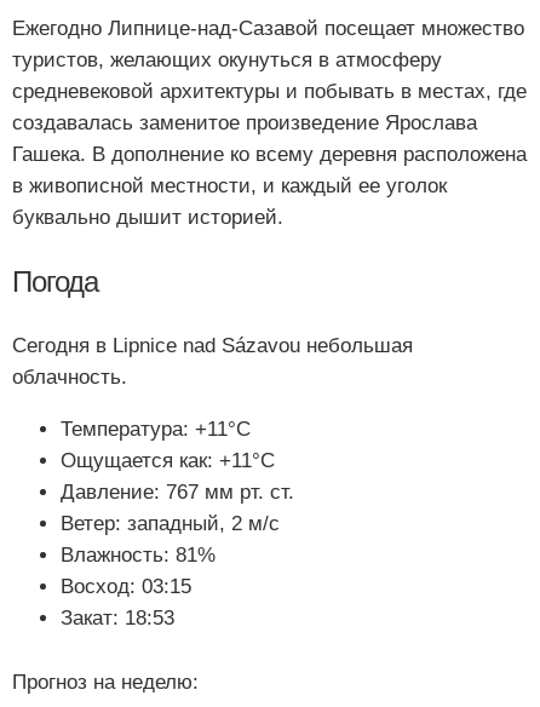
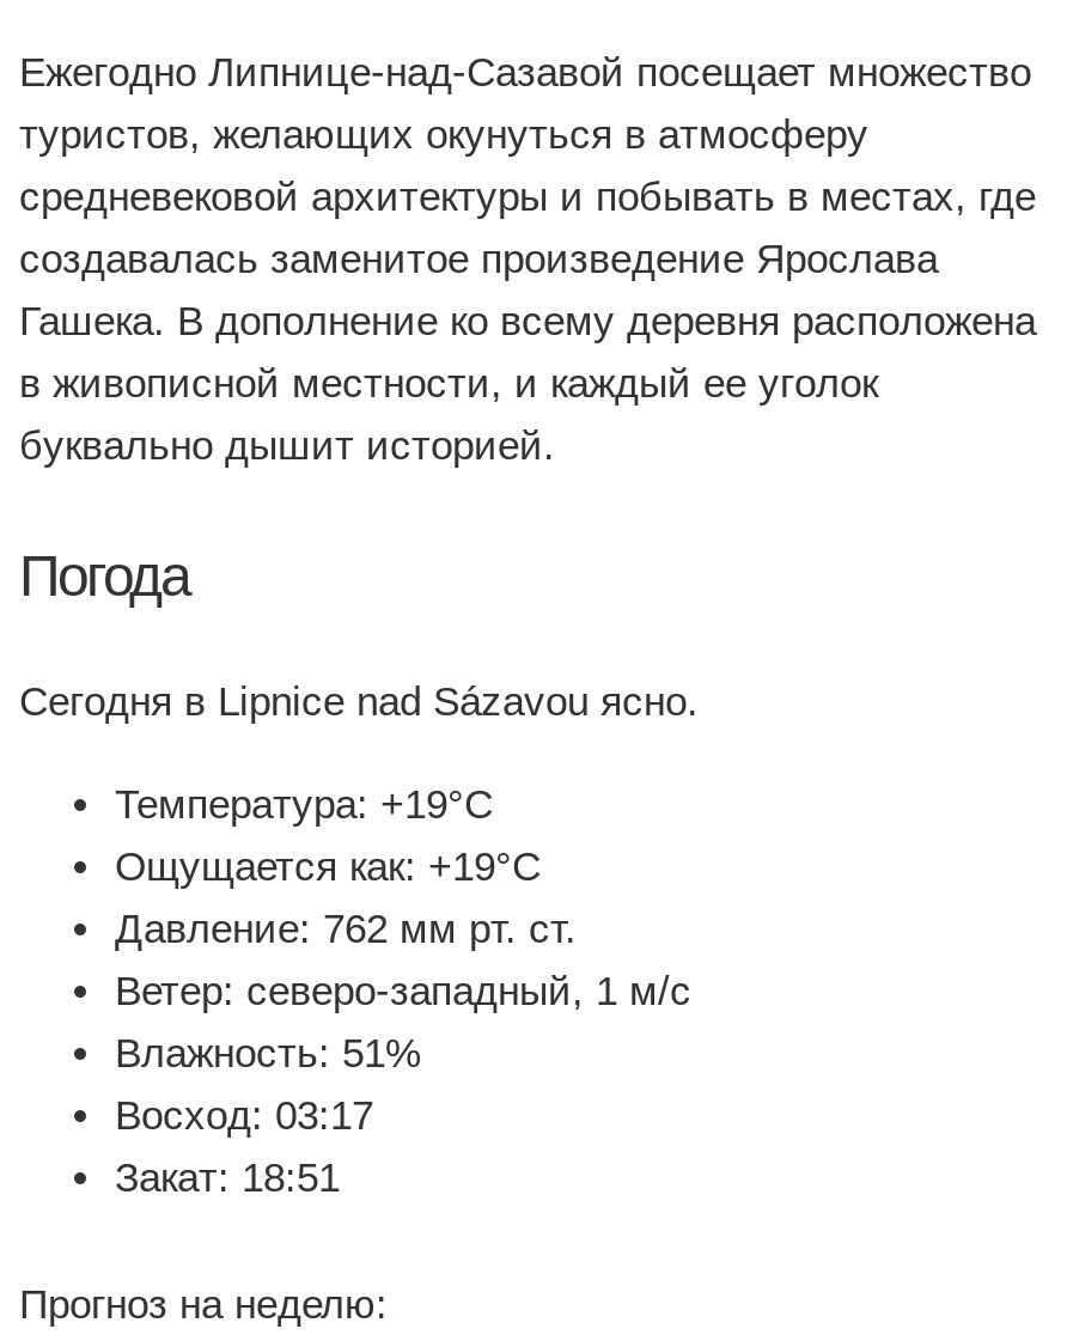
[12,334,413,389] Сегодня в Lipnice nad Sázavou небольшая | облачность. -> [19,678,699,723] Сегодня в Lipnice nad Sázavou ясно.
[61,418,294,630] Температура: +11°C | Ощущается как: +11°C | Давление: 767 мм рт. ст. | Ветер: западный, 2 м/с | Влажность: 81% | Восход: 03:15 | Закат: 18:53 -> [115,781,691,1199] Температура: +19°C | Ощущается как: +19°C | Давление: 762 мм рт. ст. | Ветер: северо-западный, 1 м/с | Влажность: 51% | Восход: 03:17 | Закат: 18:51

